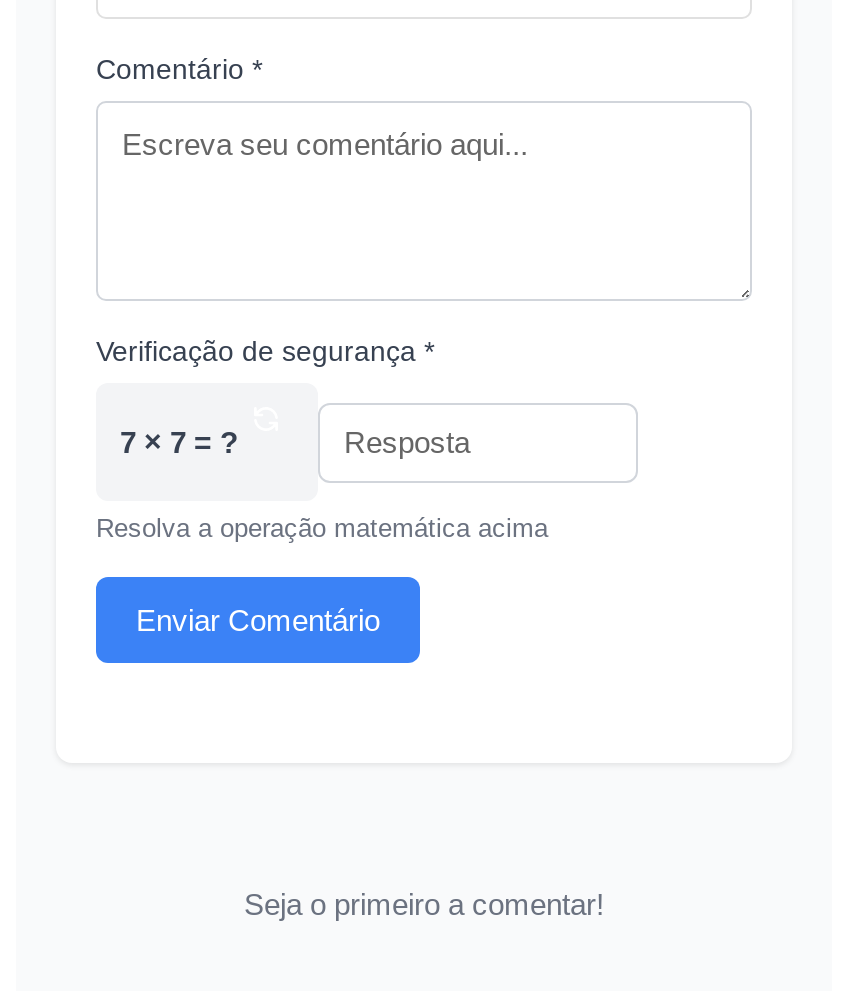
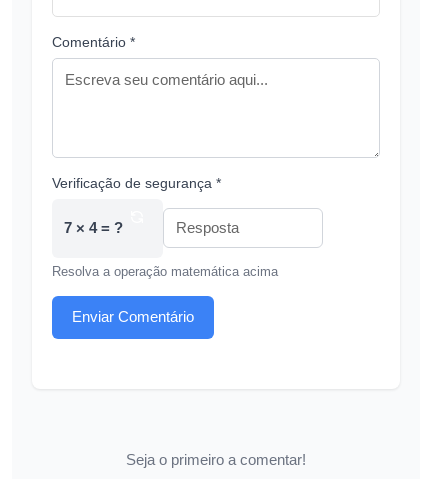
[120,424,238,458] 7 × 7 = ? -> [64,219,123,236] 7 × 4 = ?

